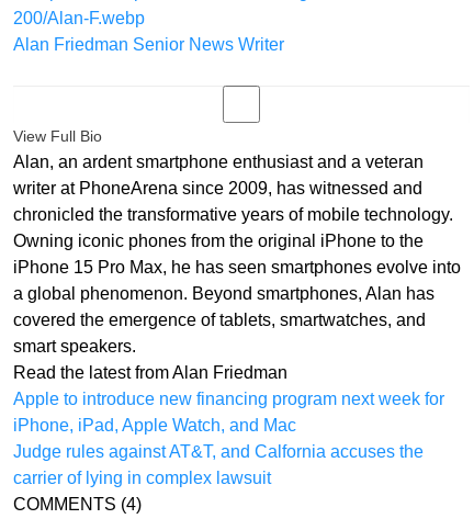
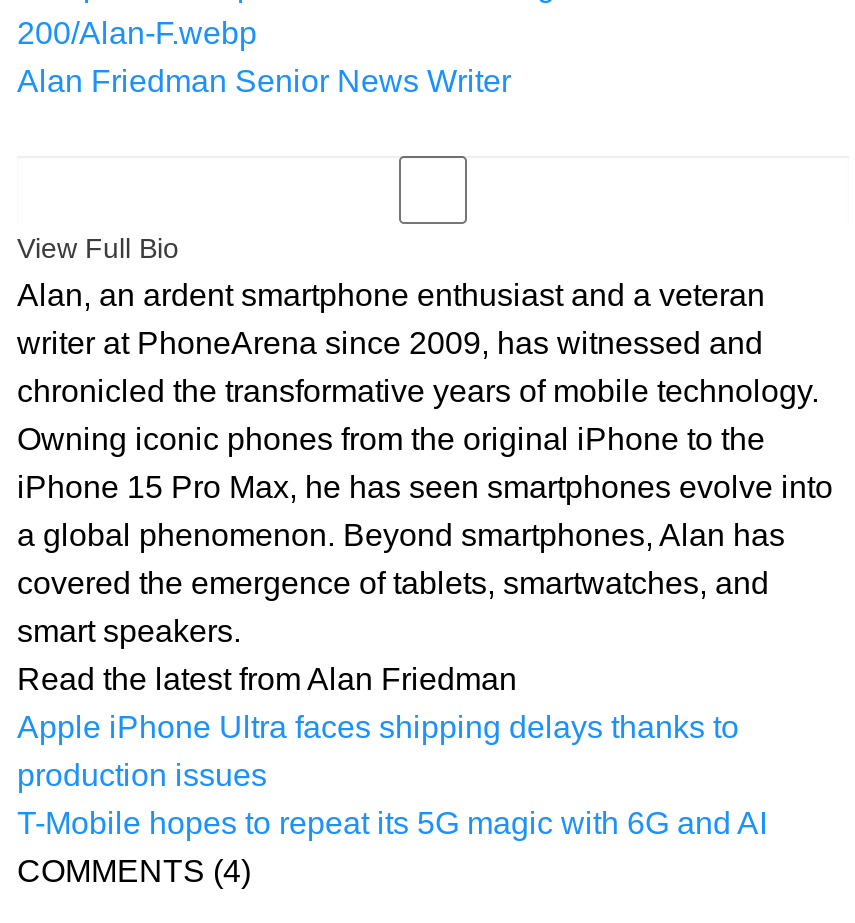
[13,389,444,487] Apple to introduce new financing program next week for | iPhone, iPad, Apple Watch, and Mac | Judge rules against AT&T, and Calfornia accuses the | carrier of lying in complex lawsuit -> [17,709,767,839] Apple iPhone Ultra faces shipping delays thanks to | production issues | T-Mobile hopes to repeat its 5G magic with 6G and AI

